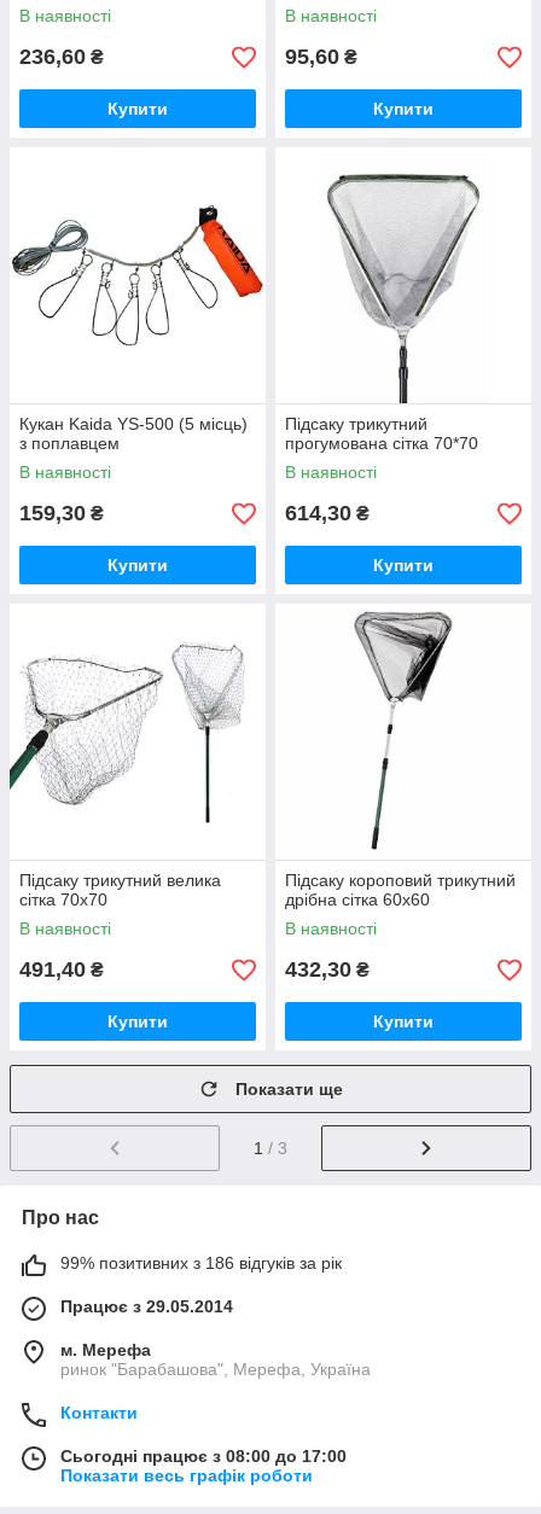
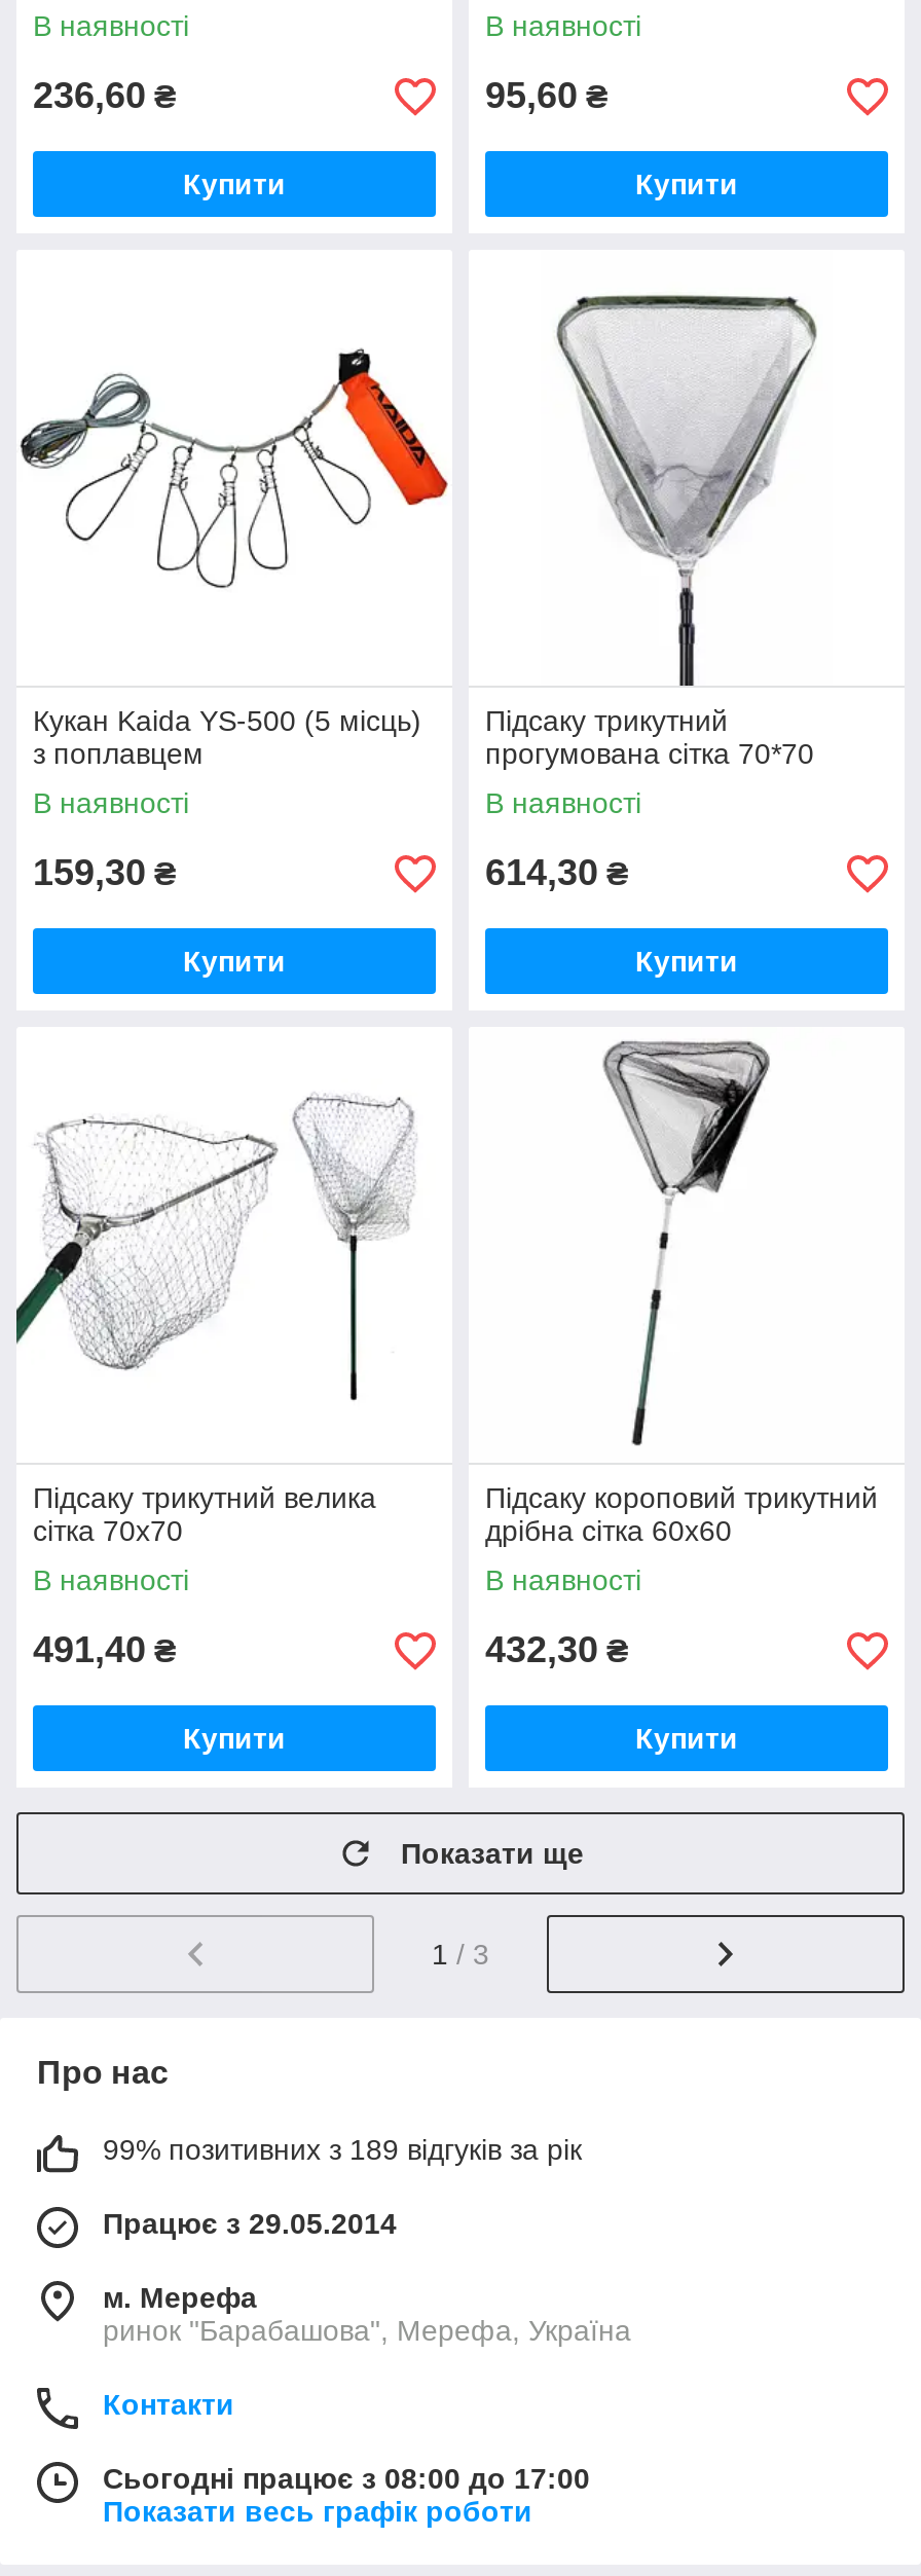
[60,1253,342,1273] 99% позитивних з 186 відгуків за рік -> [103,2133,582,2166] 99% позитивних з 189 відгуків за рік

